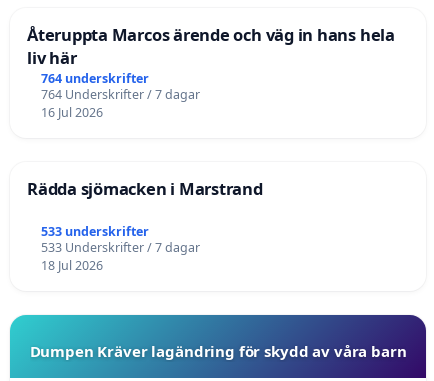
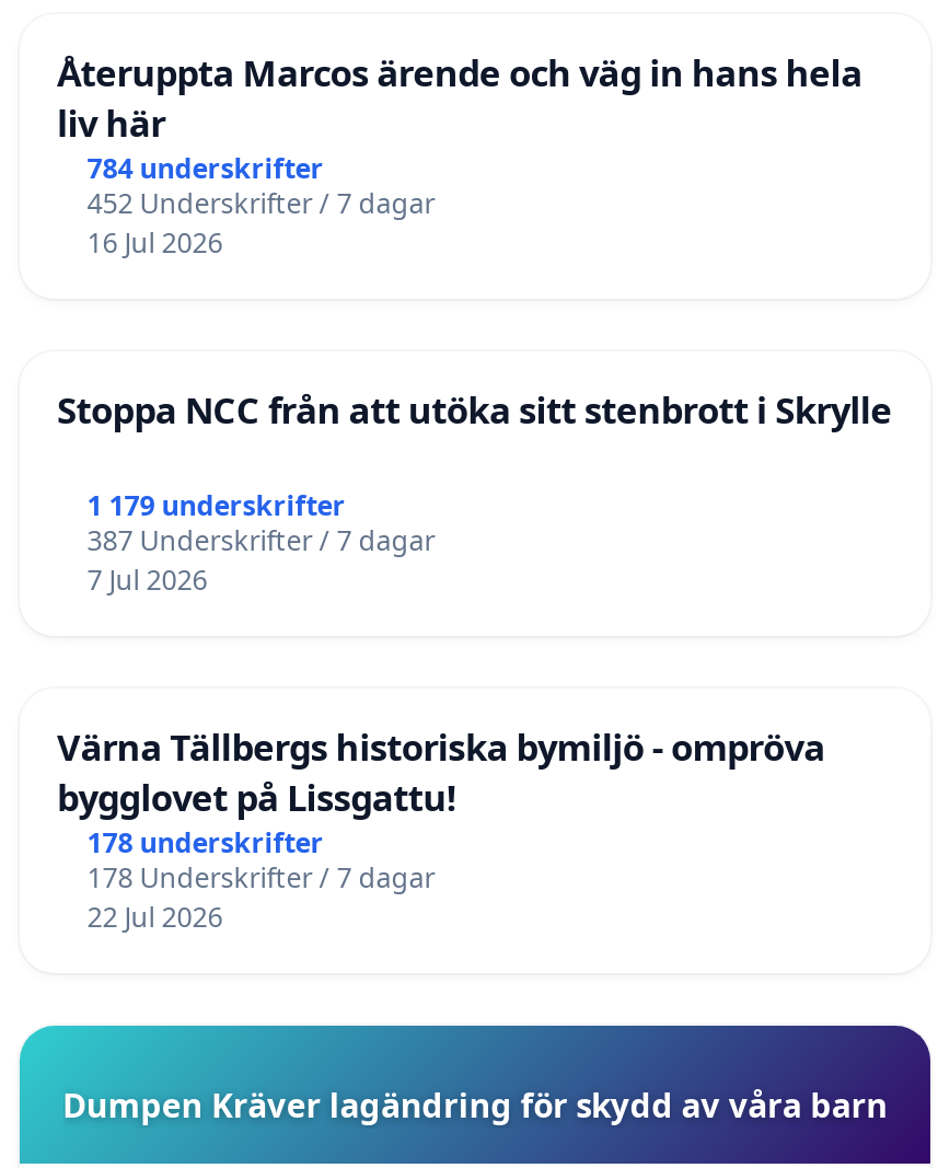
[41,69,149,86] 764 underskrifter -> [87,150,324,187] 784 underskrifter
[41,85,200,102] 764 Underskrifter / 7 dagar -> [87,185,435,222] 452 Underskrifter / 7 dagar
[27,176,263,274] Rädda sjömacken i Marstrand | 533 underskrifter | 533 Underskrifter / 7 dagar | 18 Jul 2026 -> [57,384,892,935] Stoppa NCC från att utöka sitt stenbrott i Skrylle | 1 179 underskrifter | 387 Underskrifter / 7 dagar | 7 Jul 2026 | Värna Tällbergs historiska bymiljö - ompröva | bygglovet på Lissgattu! | 178 underskrifter | 178 Underskrifter / 7 dagar | 22 Jul 2026

